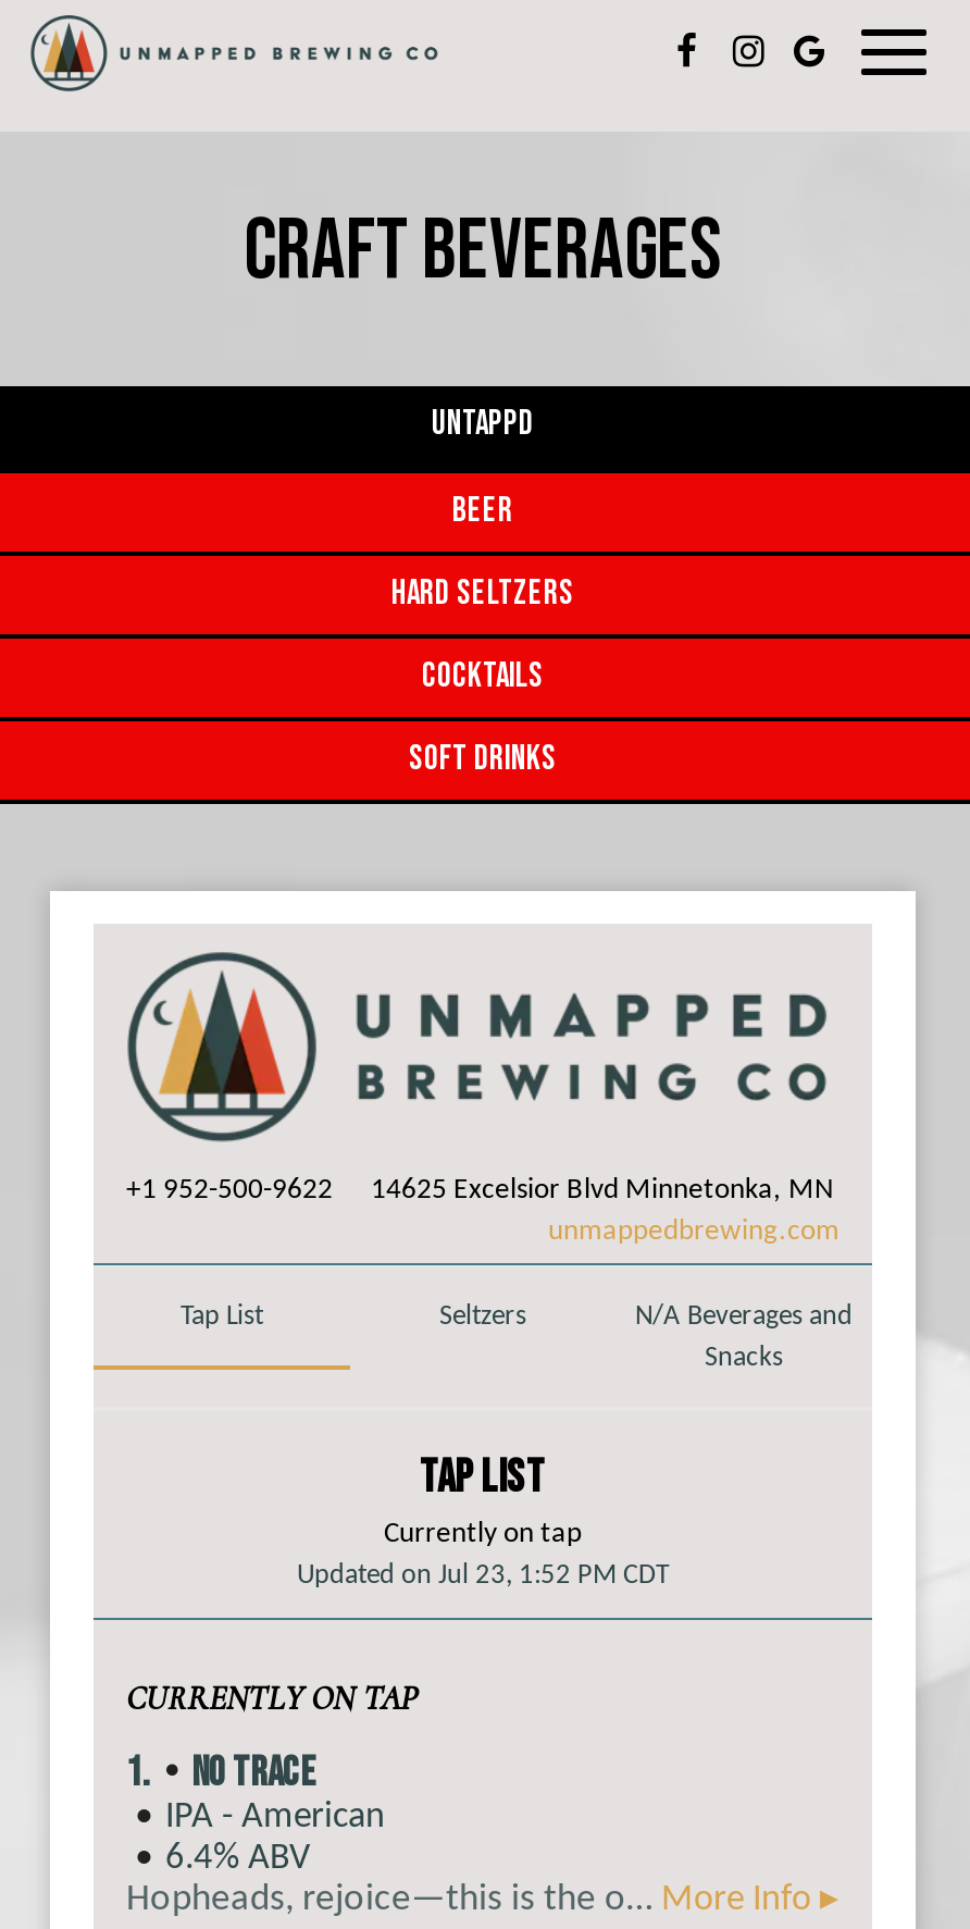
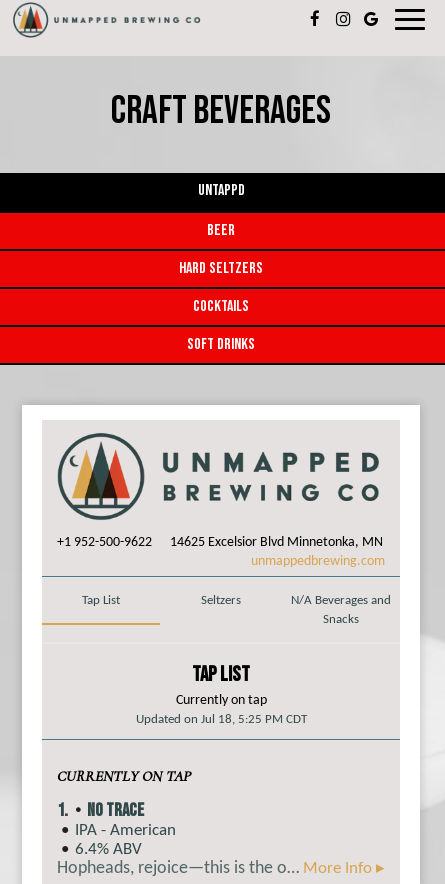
[297,1561,669,1589] Updated on Jul 23, 1:52 PM CDT -> [135,713,306,726] Updated on Jul 18, 5:25 PM CDT

